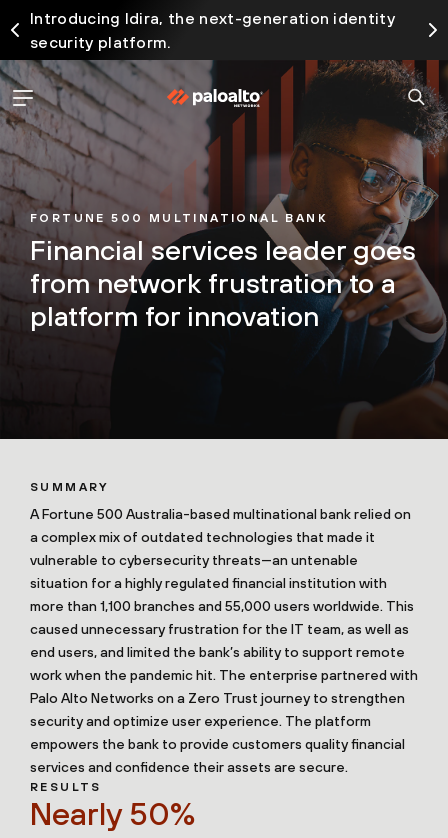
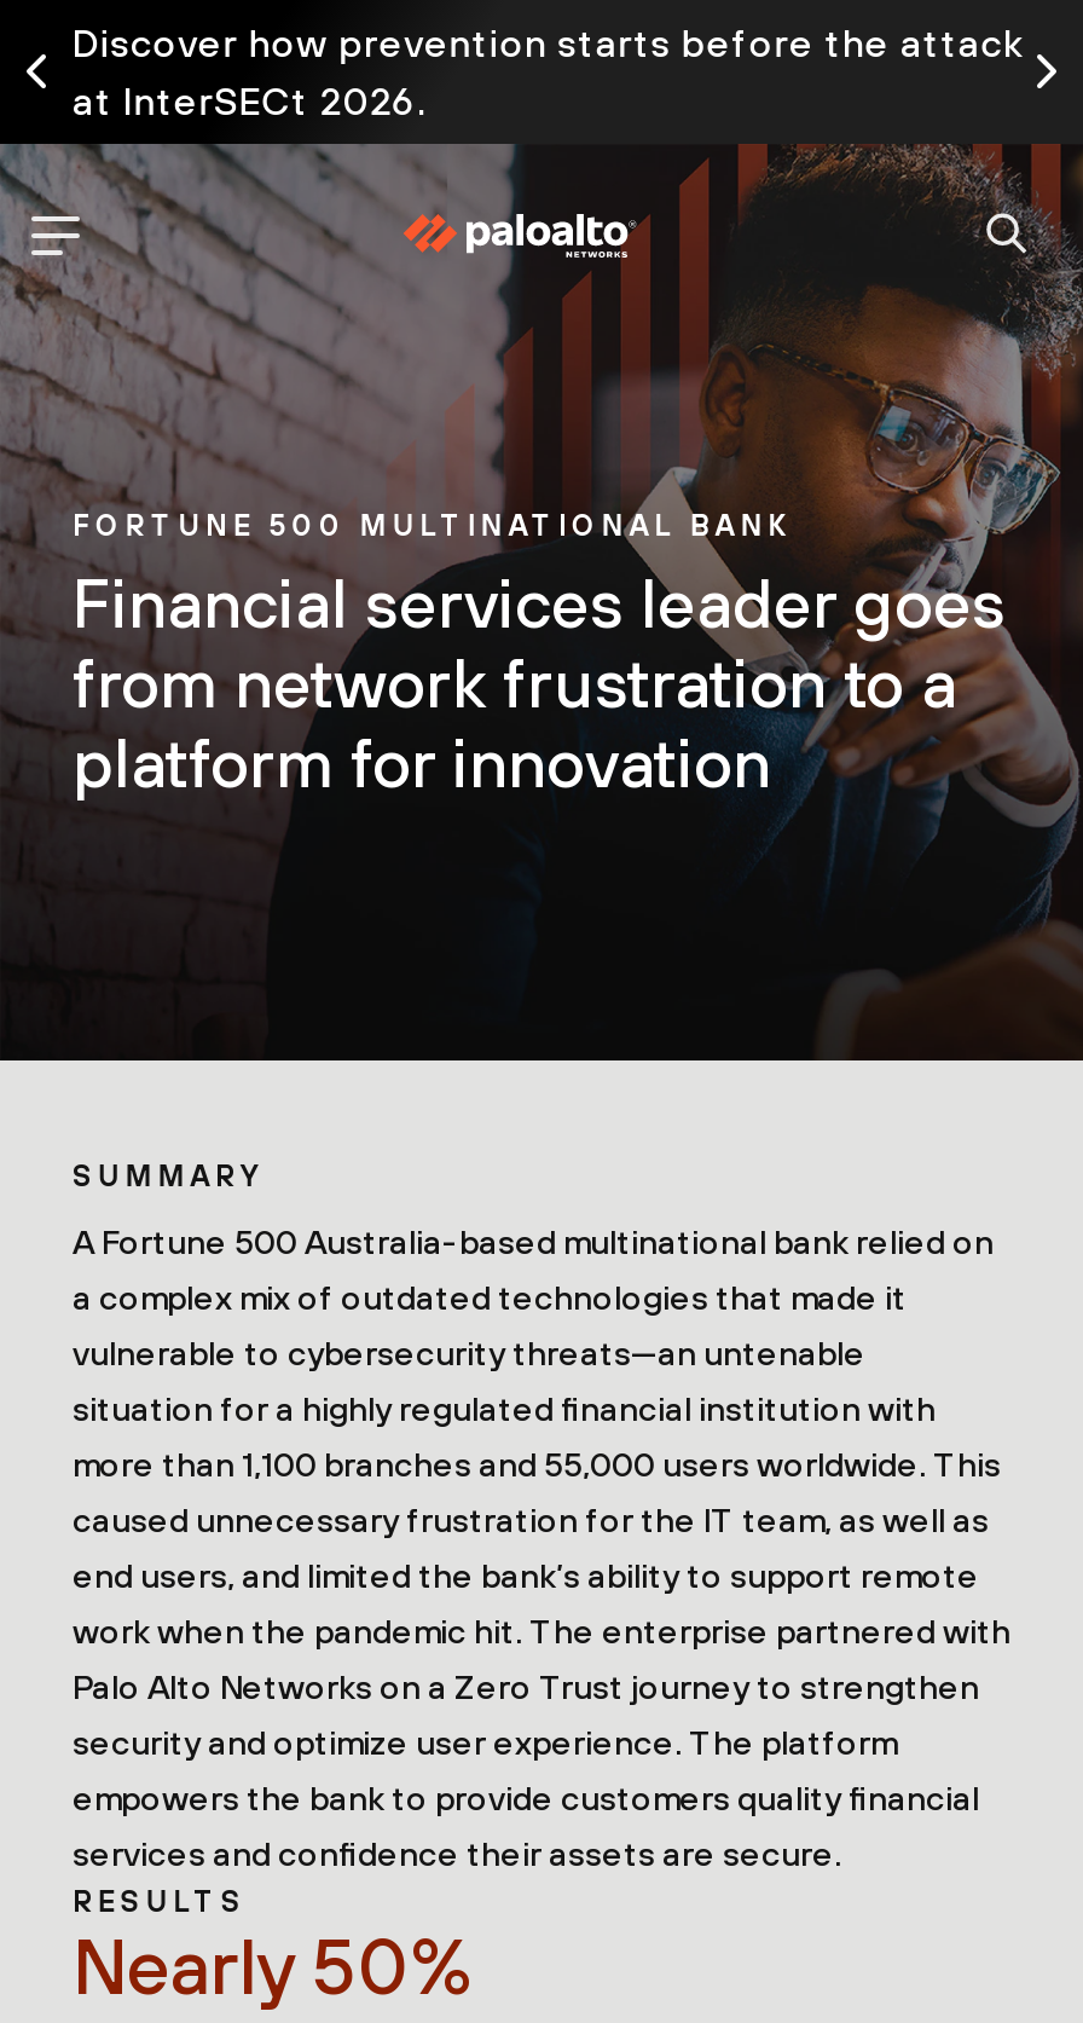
[30,9,395,51] Introducing Idira, the next-generation identity | security platform. -> [73,21,1024,122] Discover how prevention starts before the attack | at InterSECt 2026.

